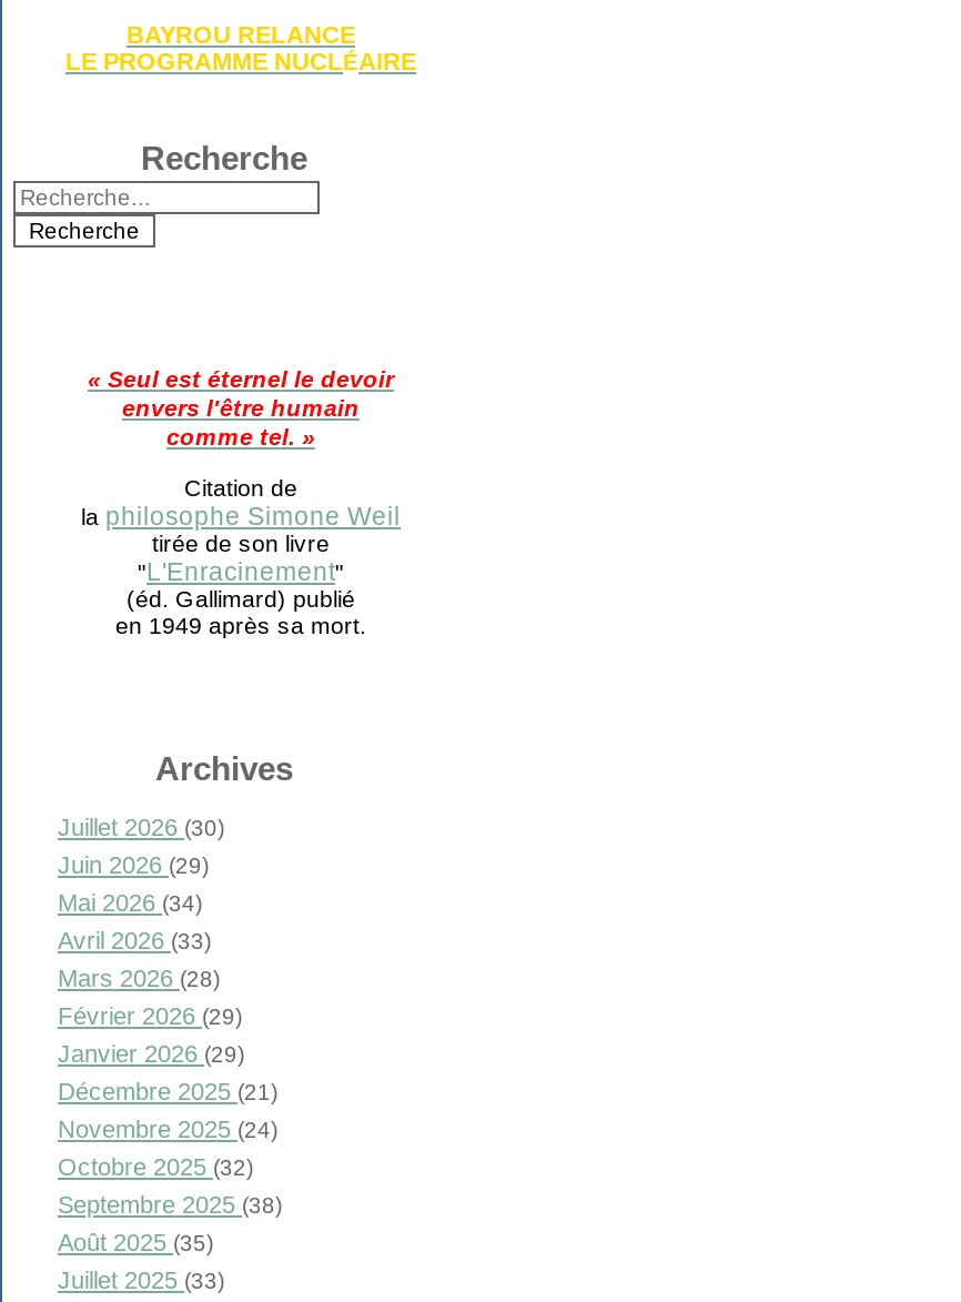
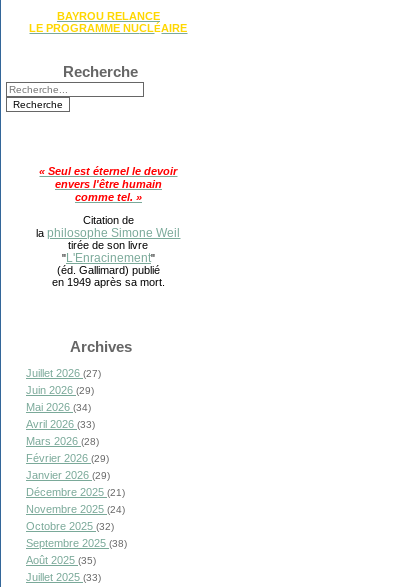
[58,814,224,840] Juillet 2026 (30) -> [26,367,101,379] Juillet 2026 (27)

